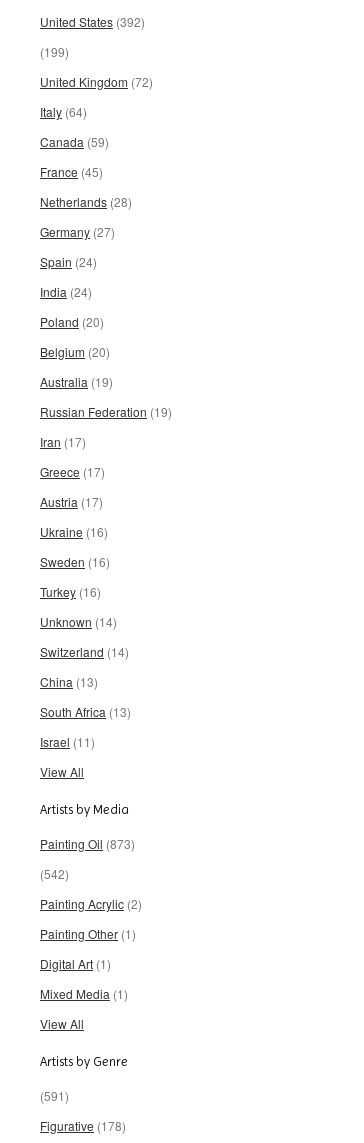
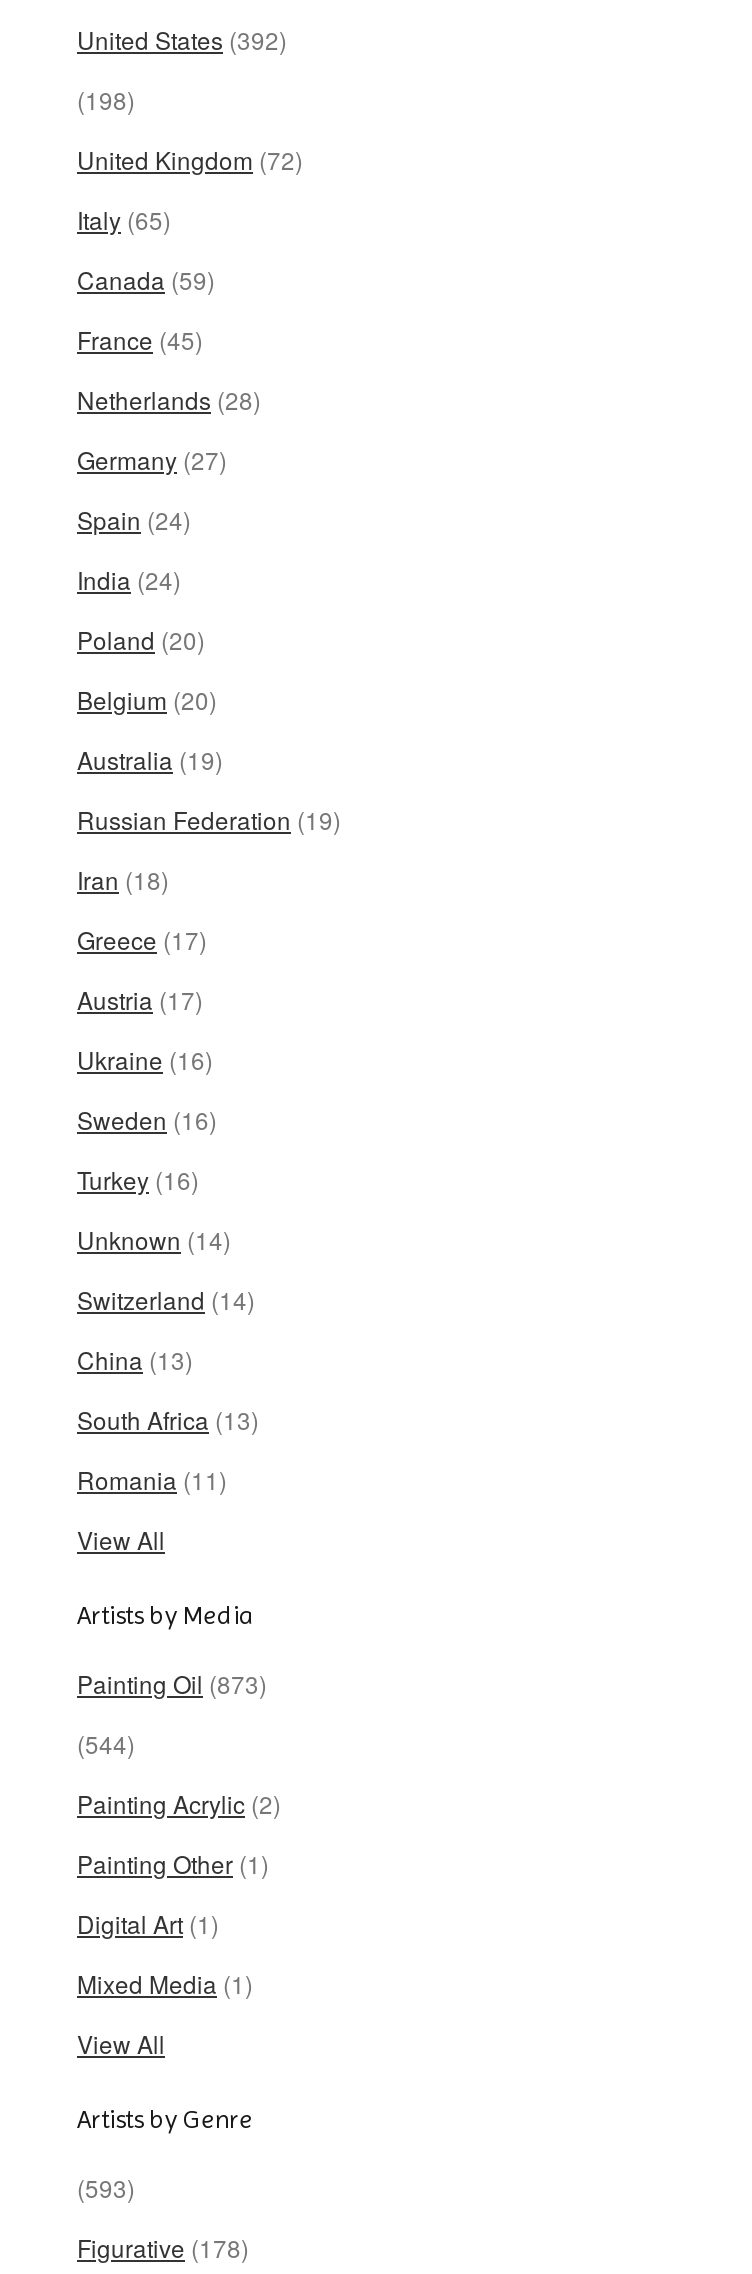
[40,43,69,60] (199) -> [77,82,135,116] (198)
[40,103,87,120] Italy (64) -> [77,202,171,236] Italy (65)
[40,433,86,450] Iran (17) -> [77,862,169,896] Iran (18)
[40,733,95,750] Israel (11) -> [77,1462,227,1496] Romania (11)
[40,865,69,882] (542) -> [77,1726,135,1760] (544)
[40,1087,69,1104] (591) -> [77,2170,135,2204] (593)

